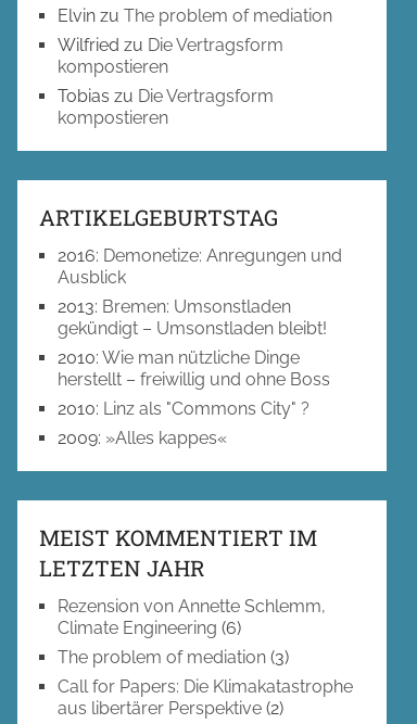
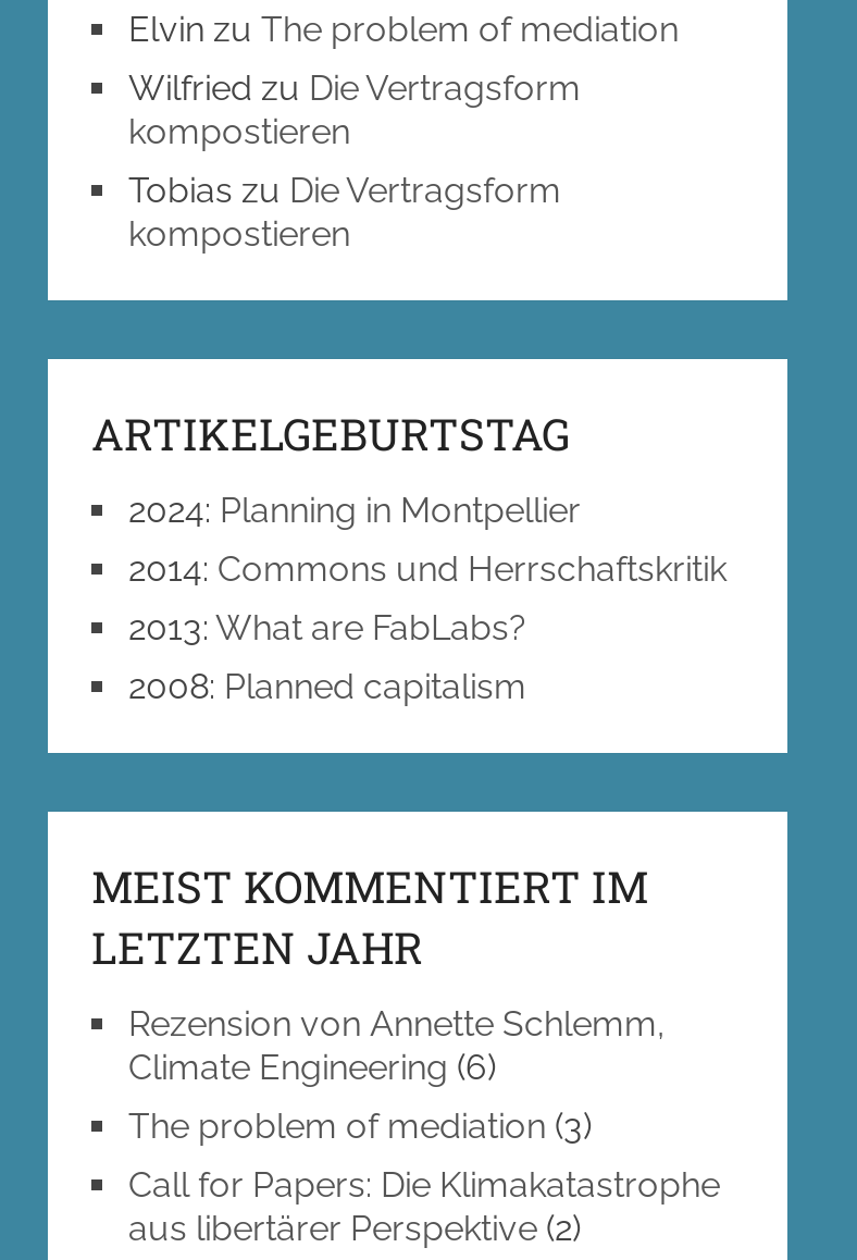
[58,246,342,449] 2016: Demonetize: Anregungen und | Ausblick | 2013: Bremen: Umsonstladen | gekündigt – Umsonstladen bleibt! | 2010: Wie man nützliche Dinge | herstellt – freiwillig und ohne Boss | 2010: Linz als "Commons City" ? | 2009:»Alles kappes« -> [128,490,726,708] 2024: Planning in Montpellier | 2014: Commons und Herrschaftskritik | 2013: What are FabLabs? | 2008: Planned capitalism

